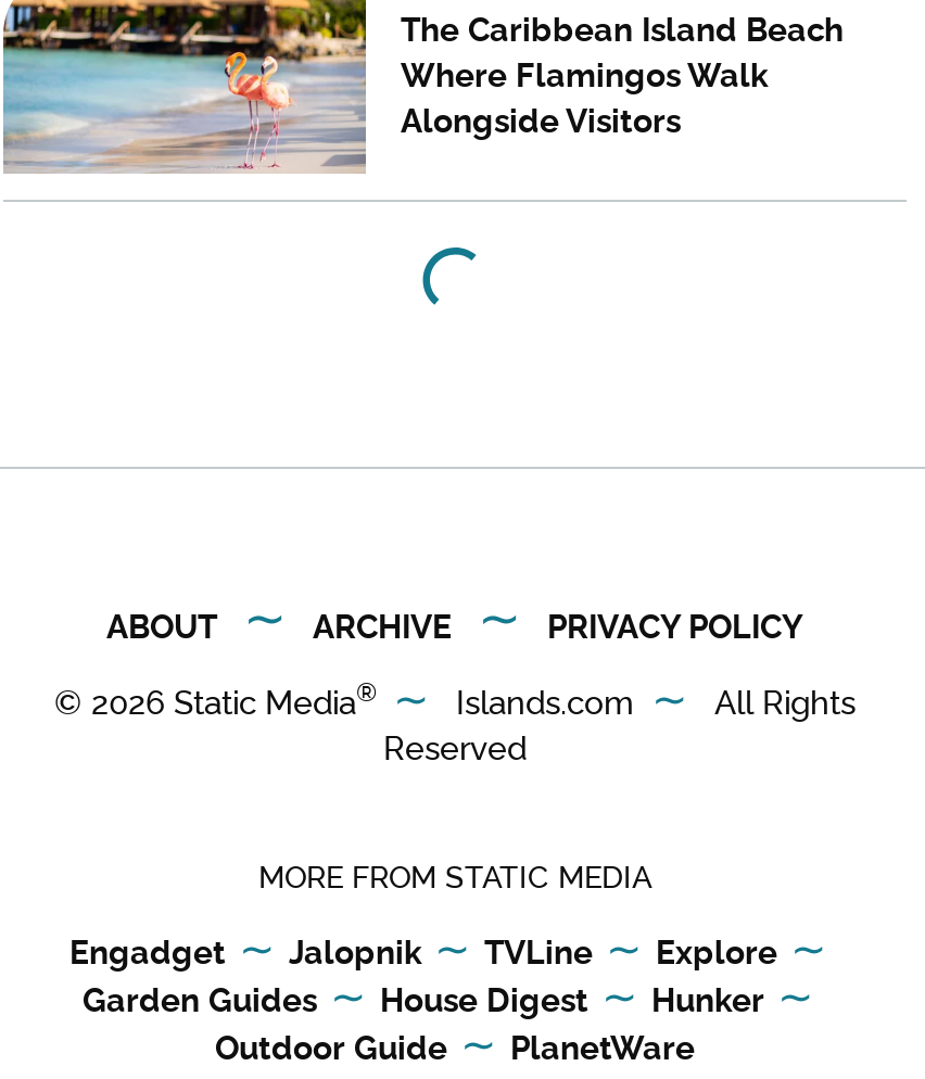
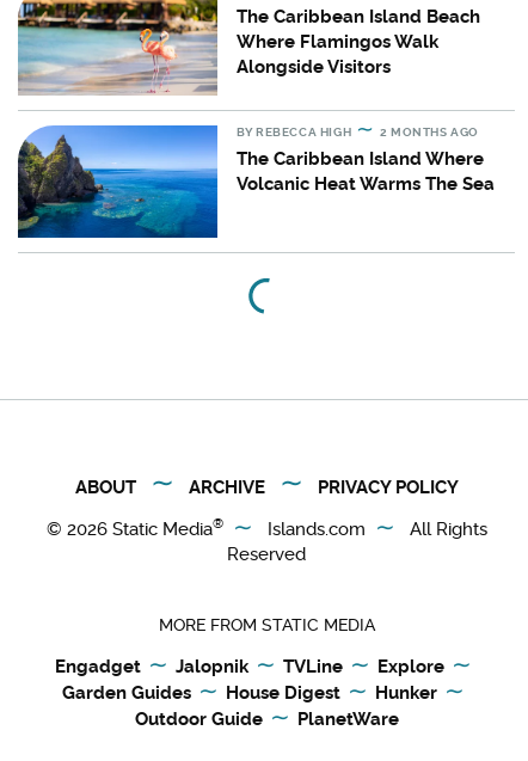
none -> [17,124,495,239] [image] | BY REBECCA HIGH | 2 MONTHS AGO | The Caribbean Island Where | Volcanic Heat Warms The Sea

